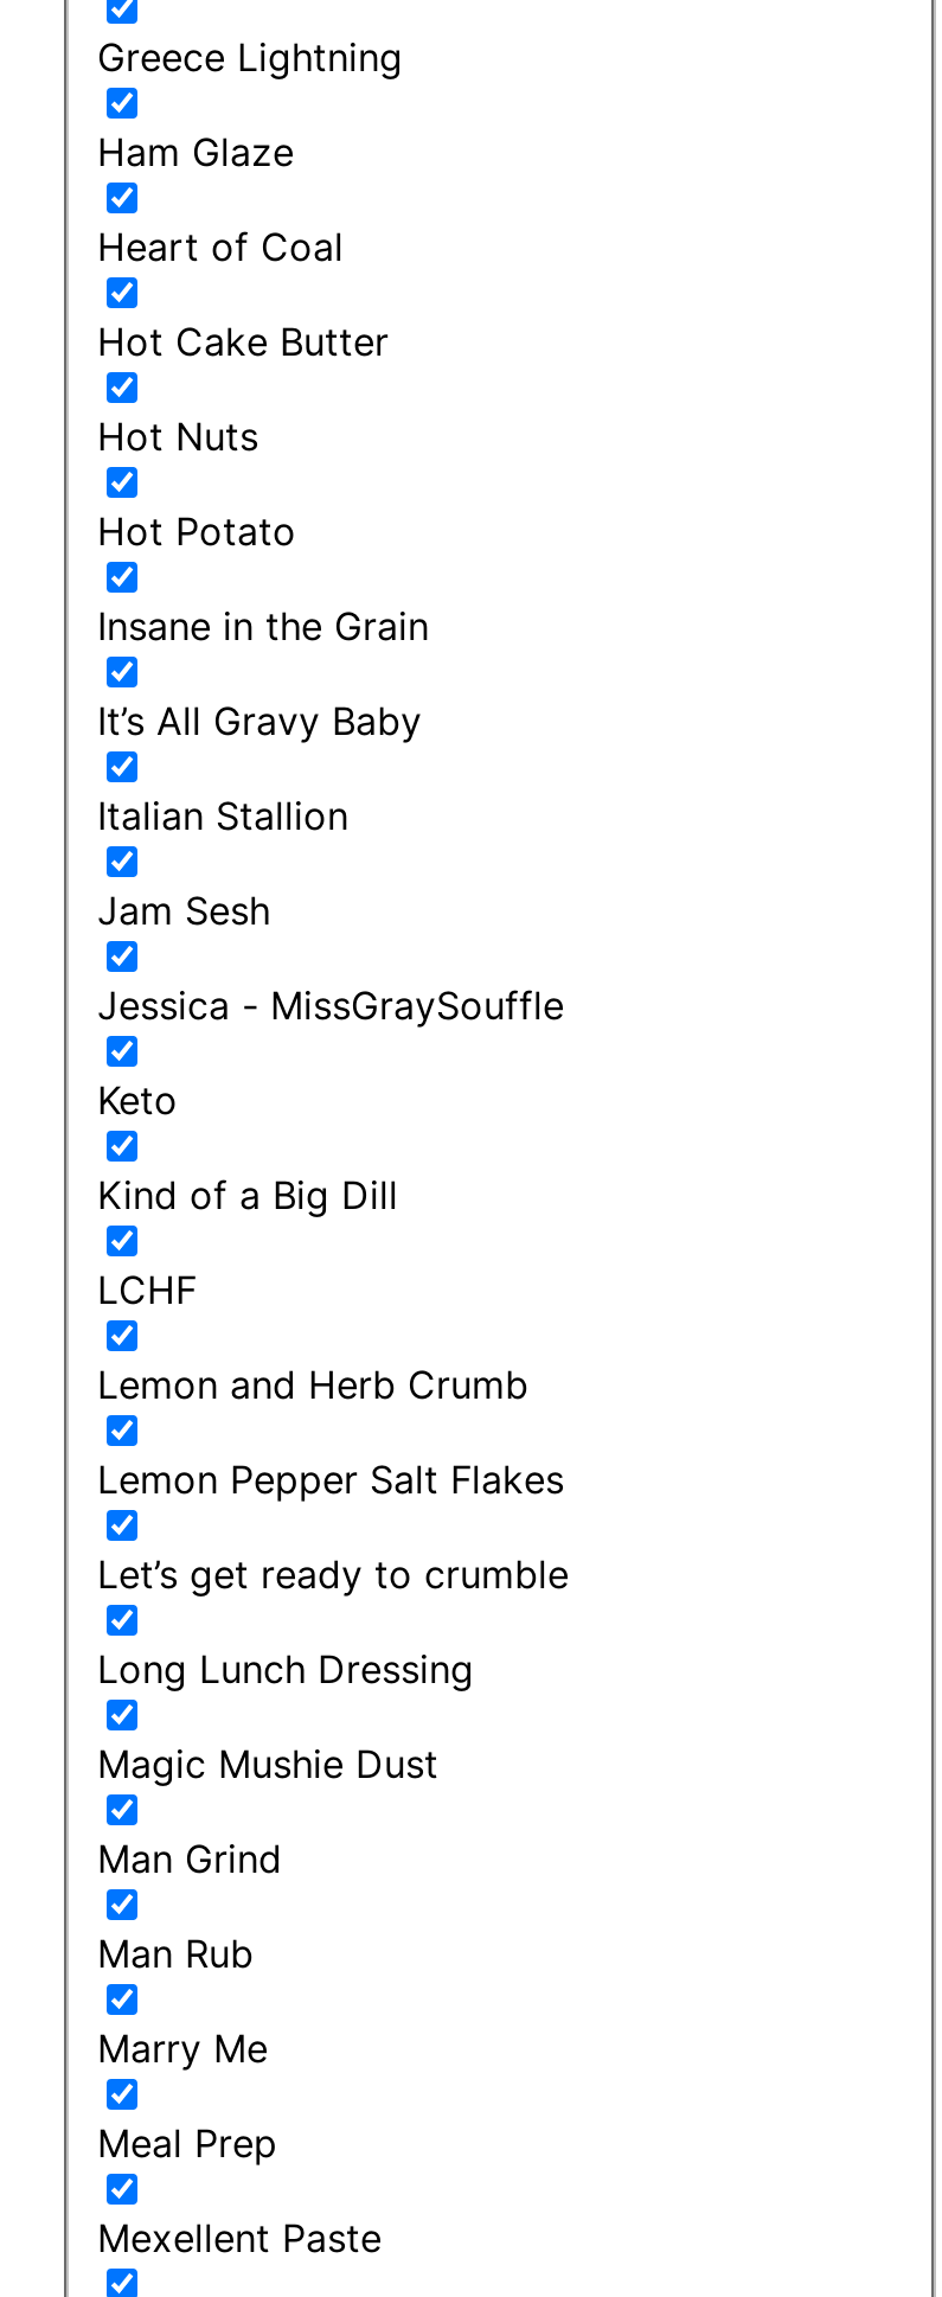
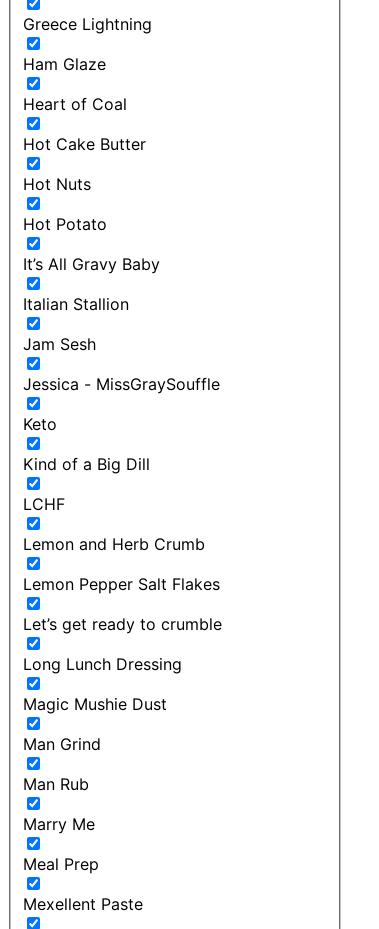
[97,602,429,649] Insane in the Grain -> none

